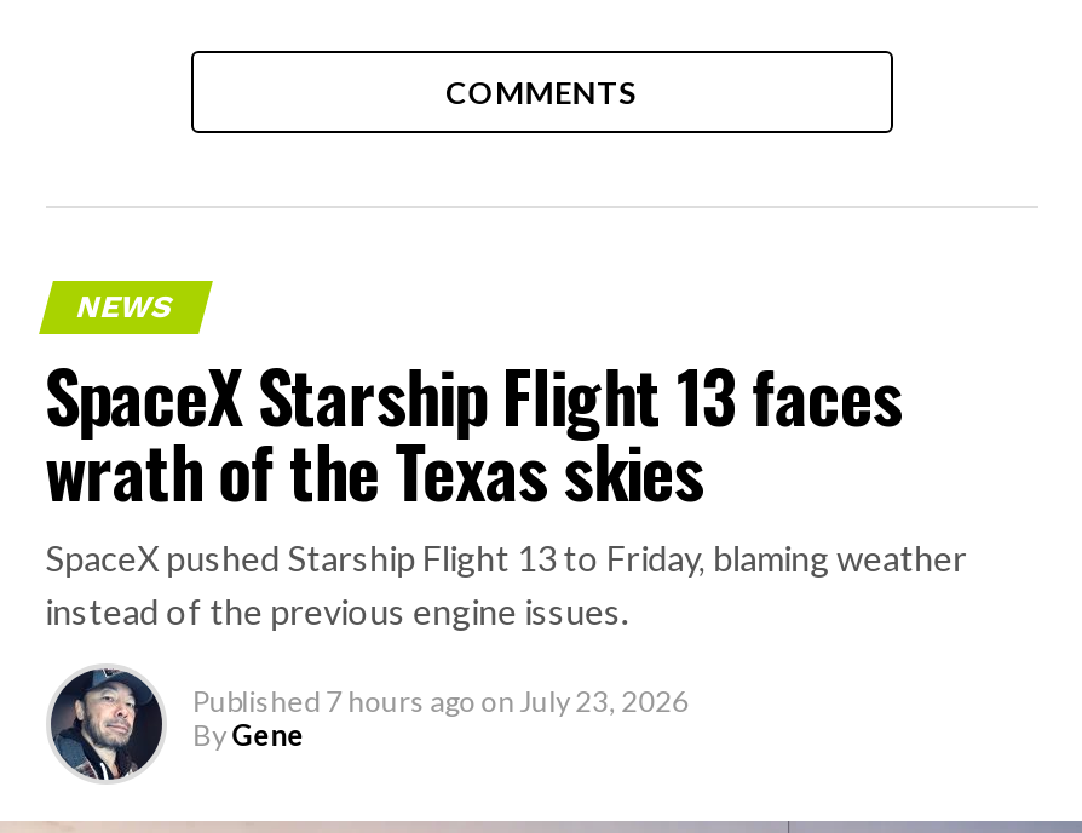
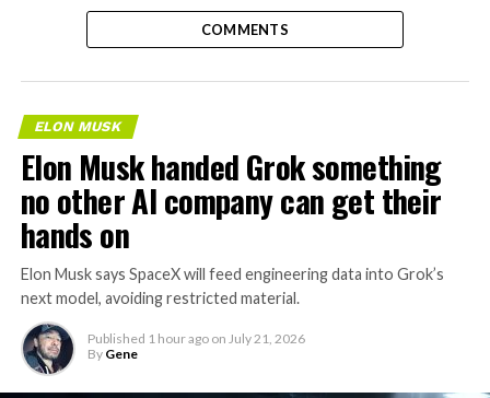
[45,287,968,631] NEWS | SpaceX Starship Flight 13 faces | wrath of the Texas skies | SpaceX pushed Starship Flight 13 to Friday, blaming weather | instead of the previous engine issues. -> [20,118,444,307] ELON MUSK | Elon Musk handed Grok something | no other AI company can get their | hands on | Elon Musk says SpaceX will feed engineering data into Grok’s | next model, avoiding restricted material.
[193,682,689,718] Published 7 hours ago on July 23, 2026 -> [87,330,305,346] Published 1 hour ago on July 21, 2026

